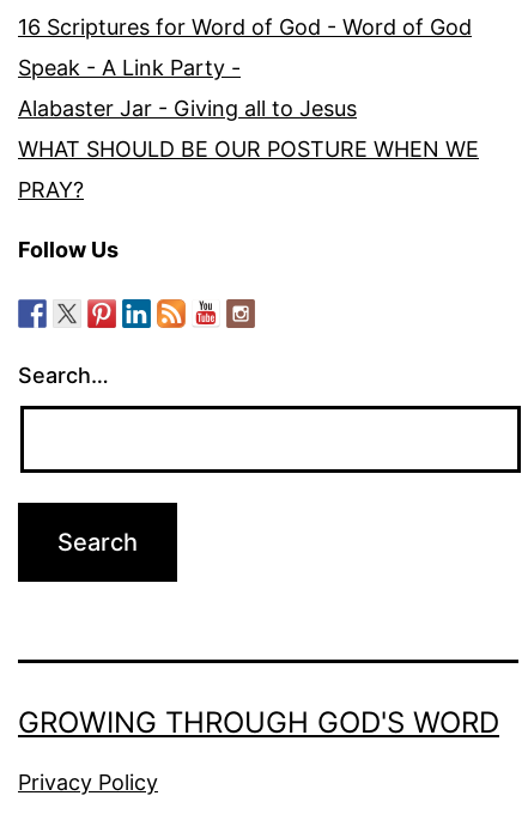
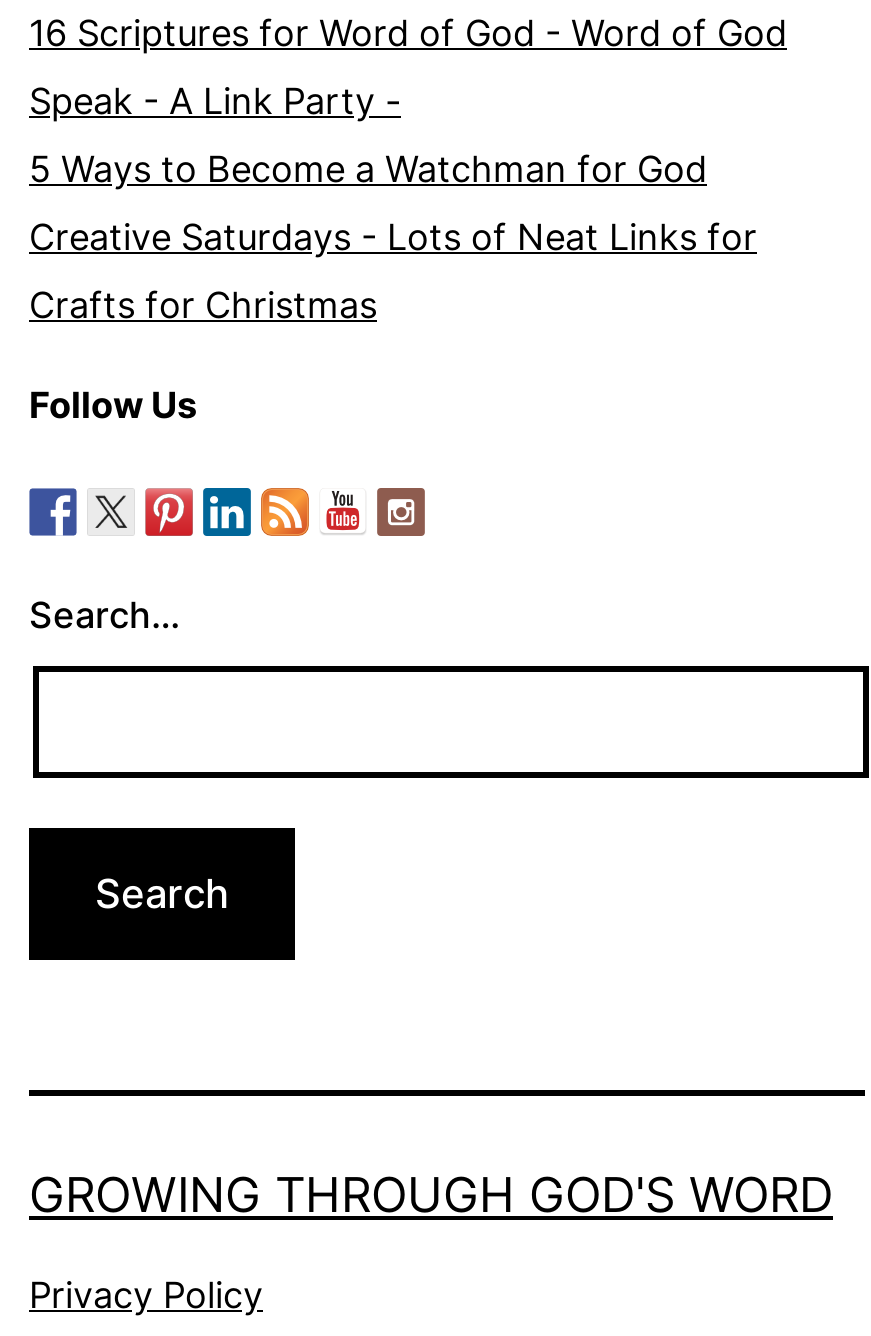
[18,96,357,121] Alabaster Jar - Giving all to Jesus -> [29,149,707,191] 5 Ways to Become a Watchman for God
[18,137,479,162] WHAT SHOULD BE OUR POSTURE WHEN WE -> [29,217,757,259] Creative Saturdays - Lots of Neat Links for
[18,178,84,203] PRAY? -> [29,285,377,327] Crafts for Christmas

